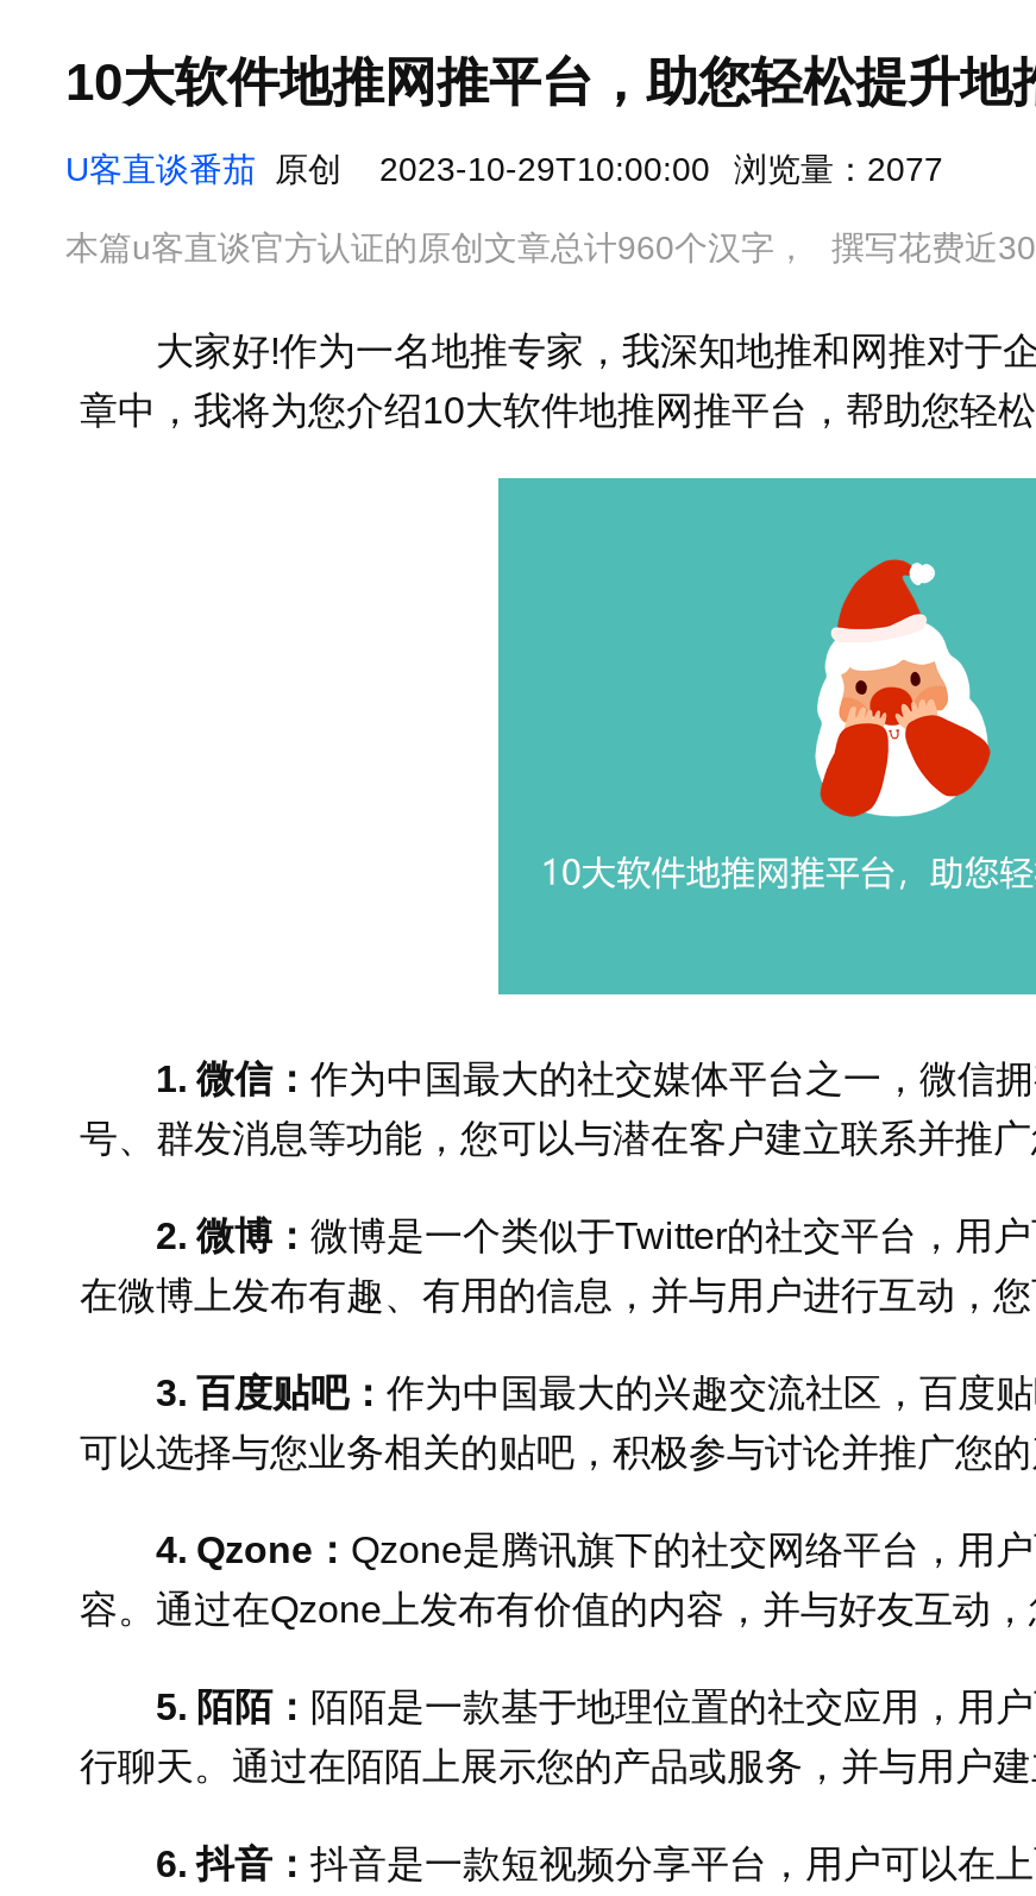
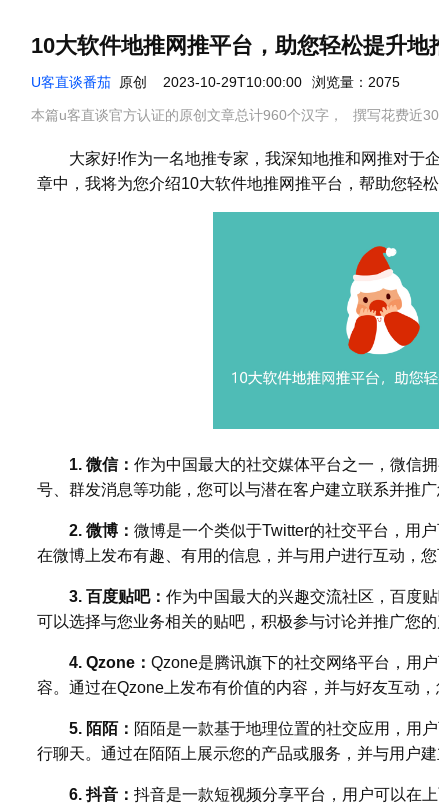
[65,149,943,187] U客直谈番茄 原创 2023-10-29T10:00:00 浏览量：2077 -> [31,73,400,89] U客直谈番茄 原创 2023-10-29T10:00:00 浏览量：2075

